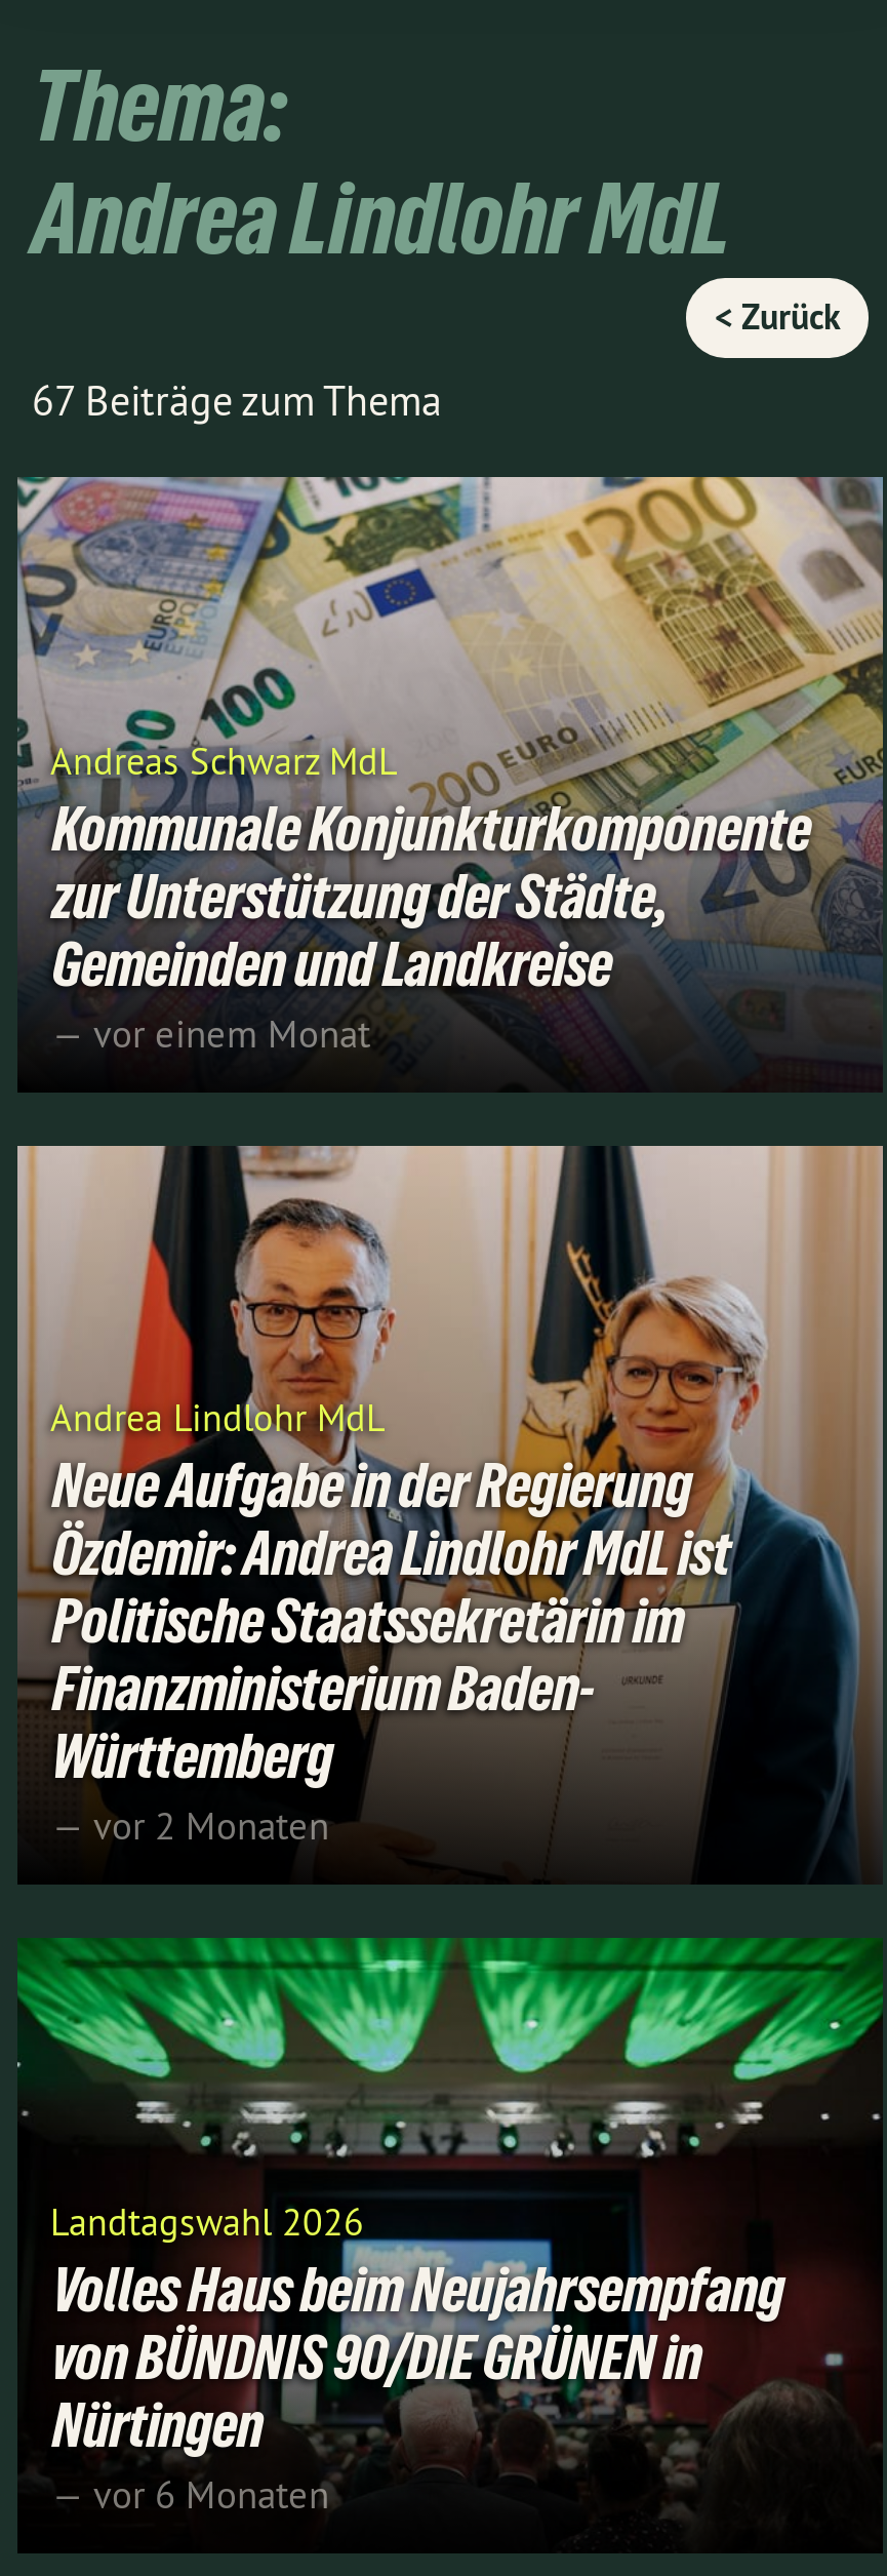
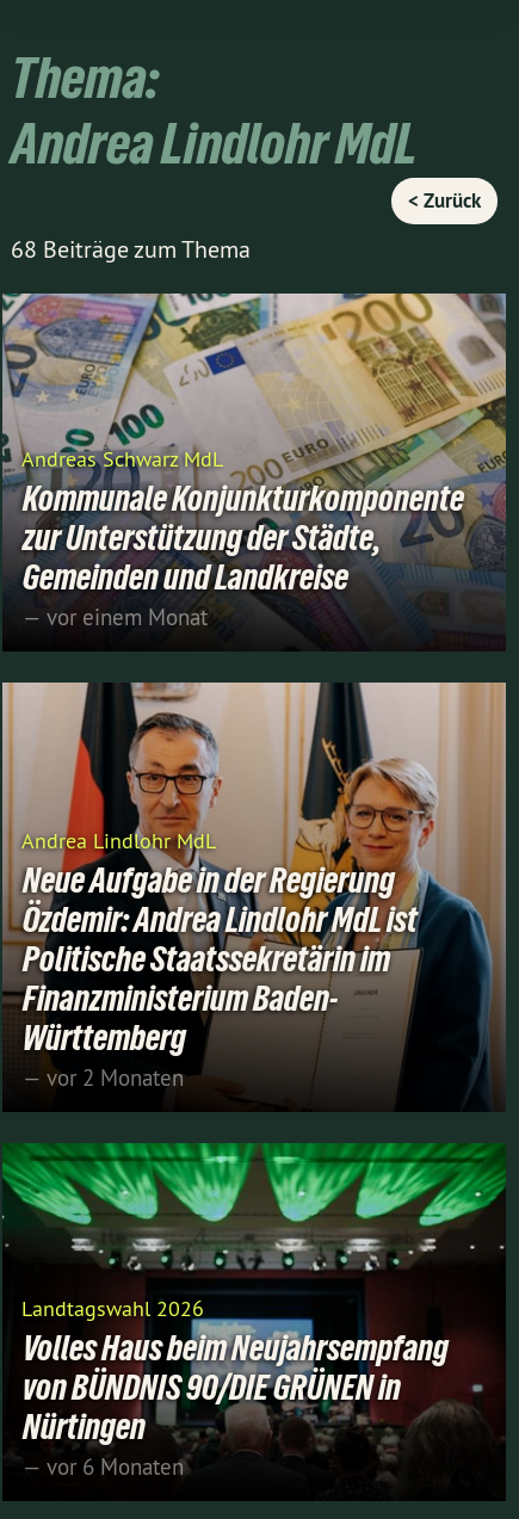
[32,375,442,426] 67 Beiträge zum Thema -> [11,234,251,264] 68 Beiträge zum Thema

